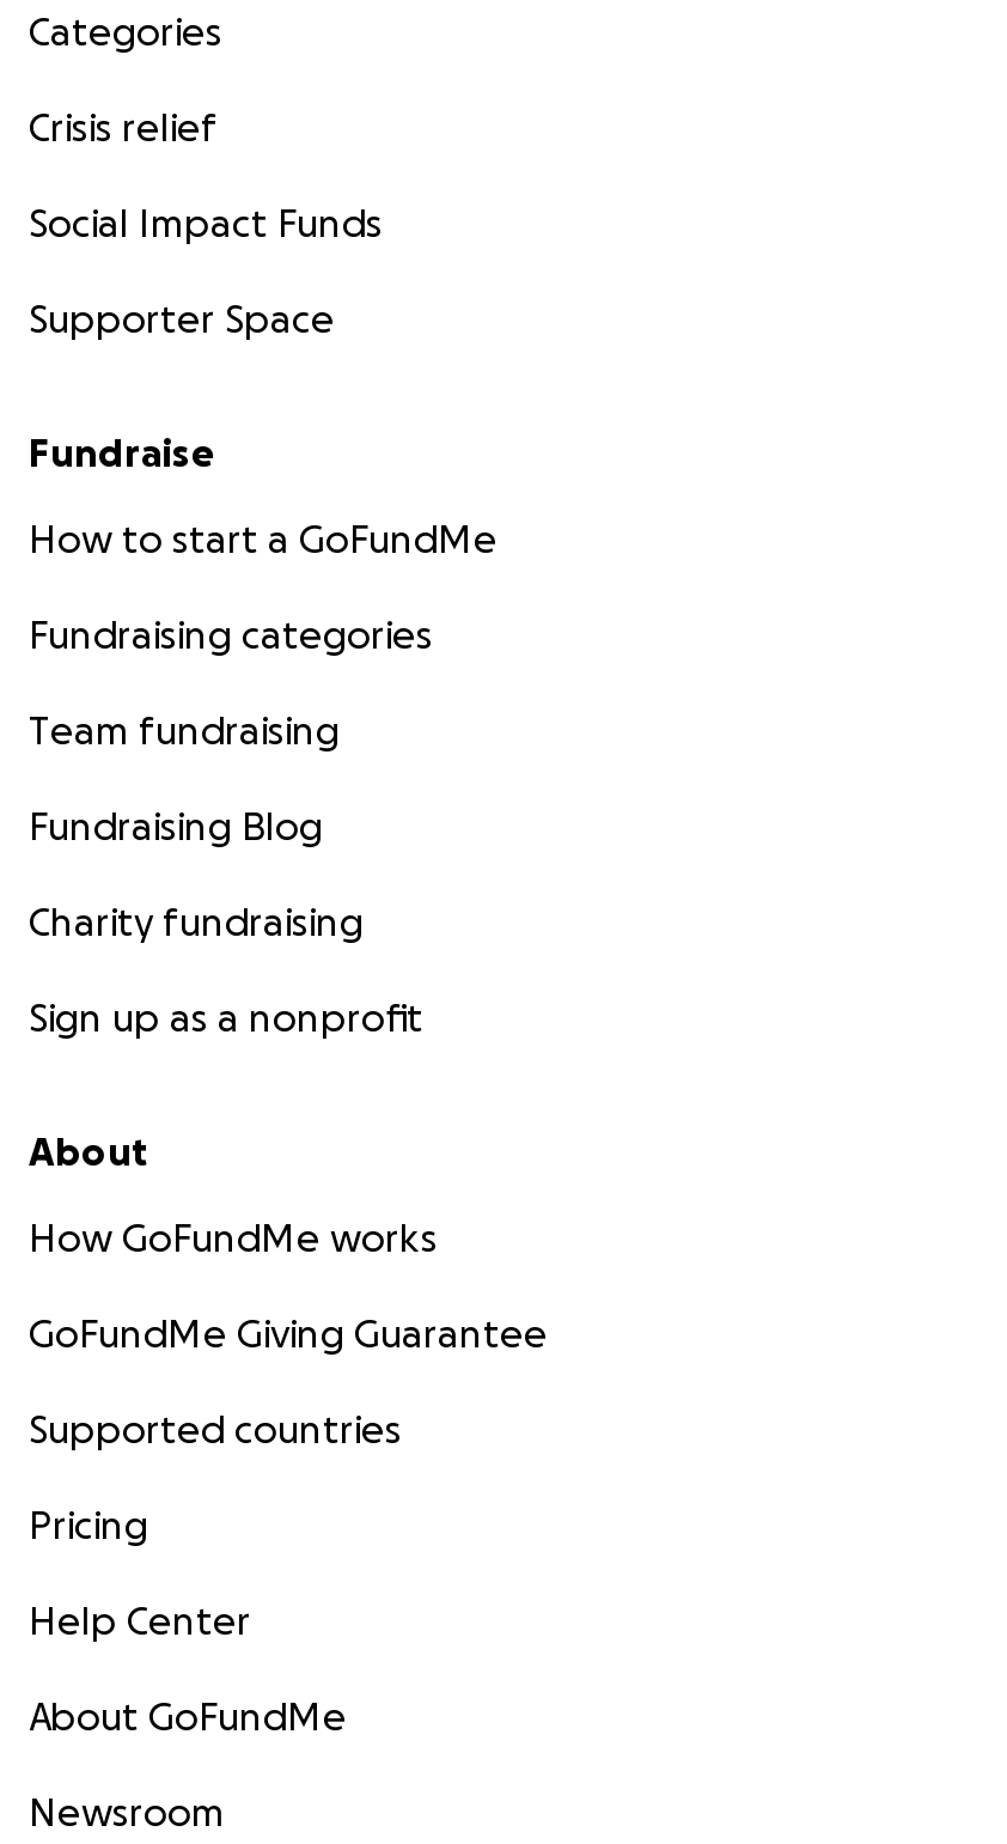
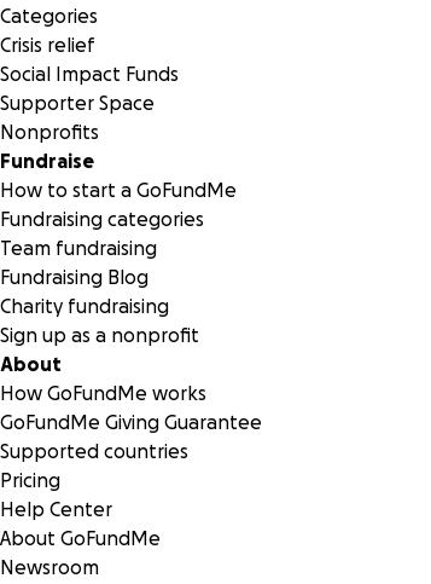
none -> [0,121,99,143] Nonprofits

